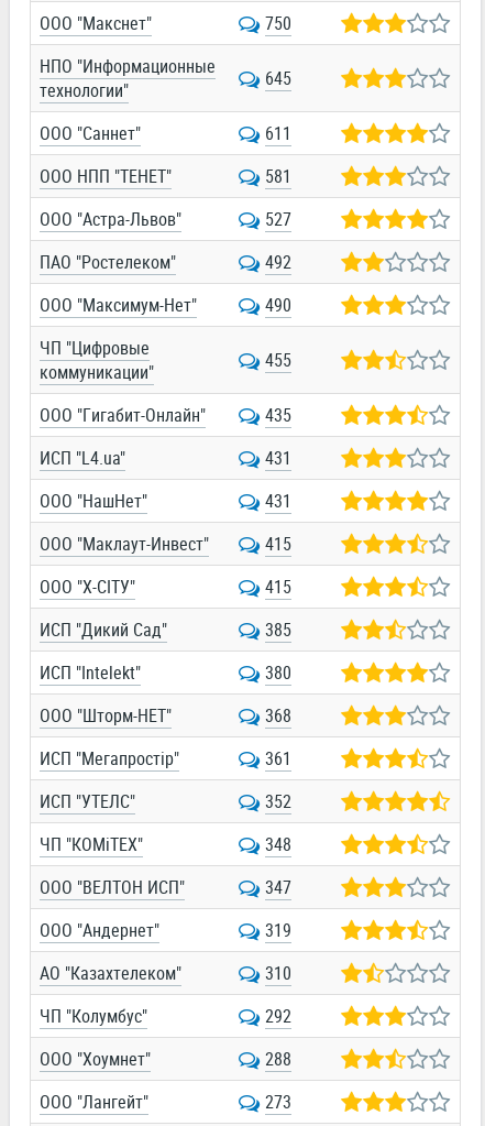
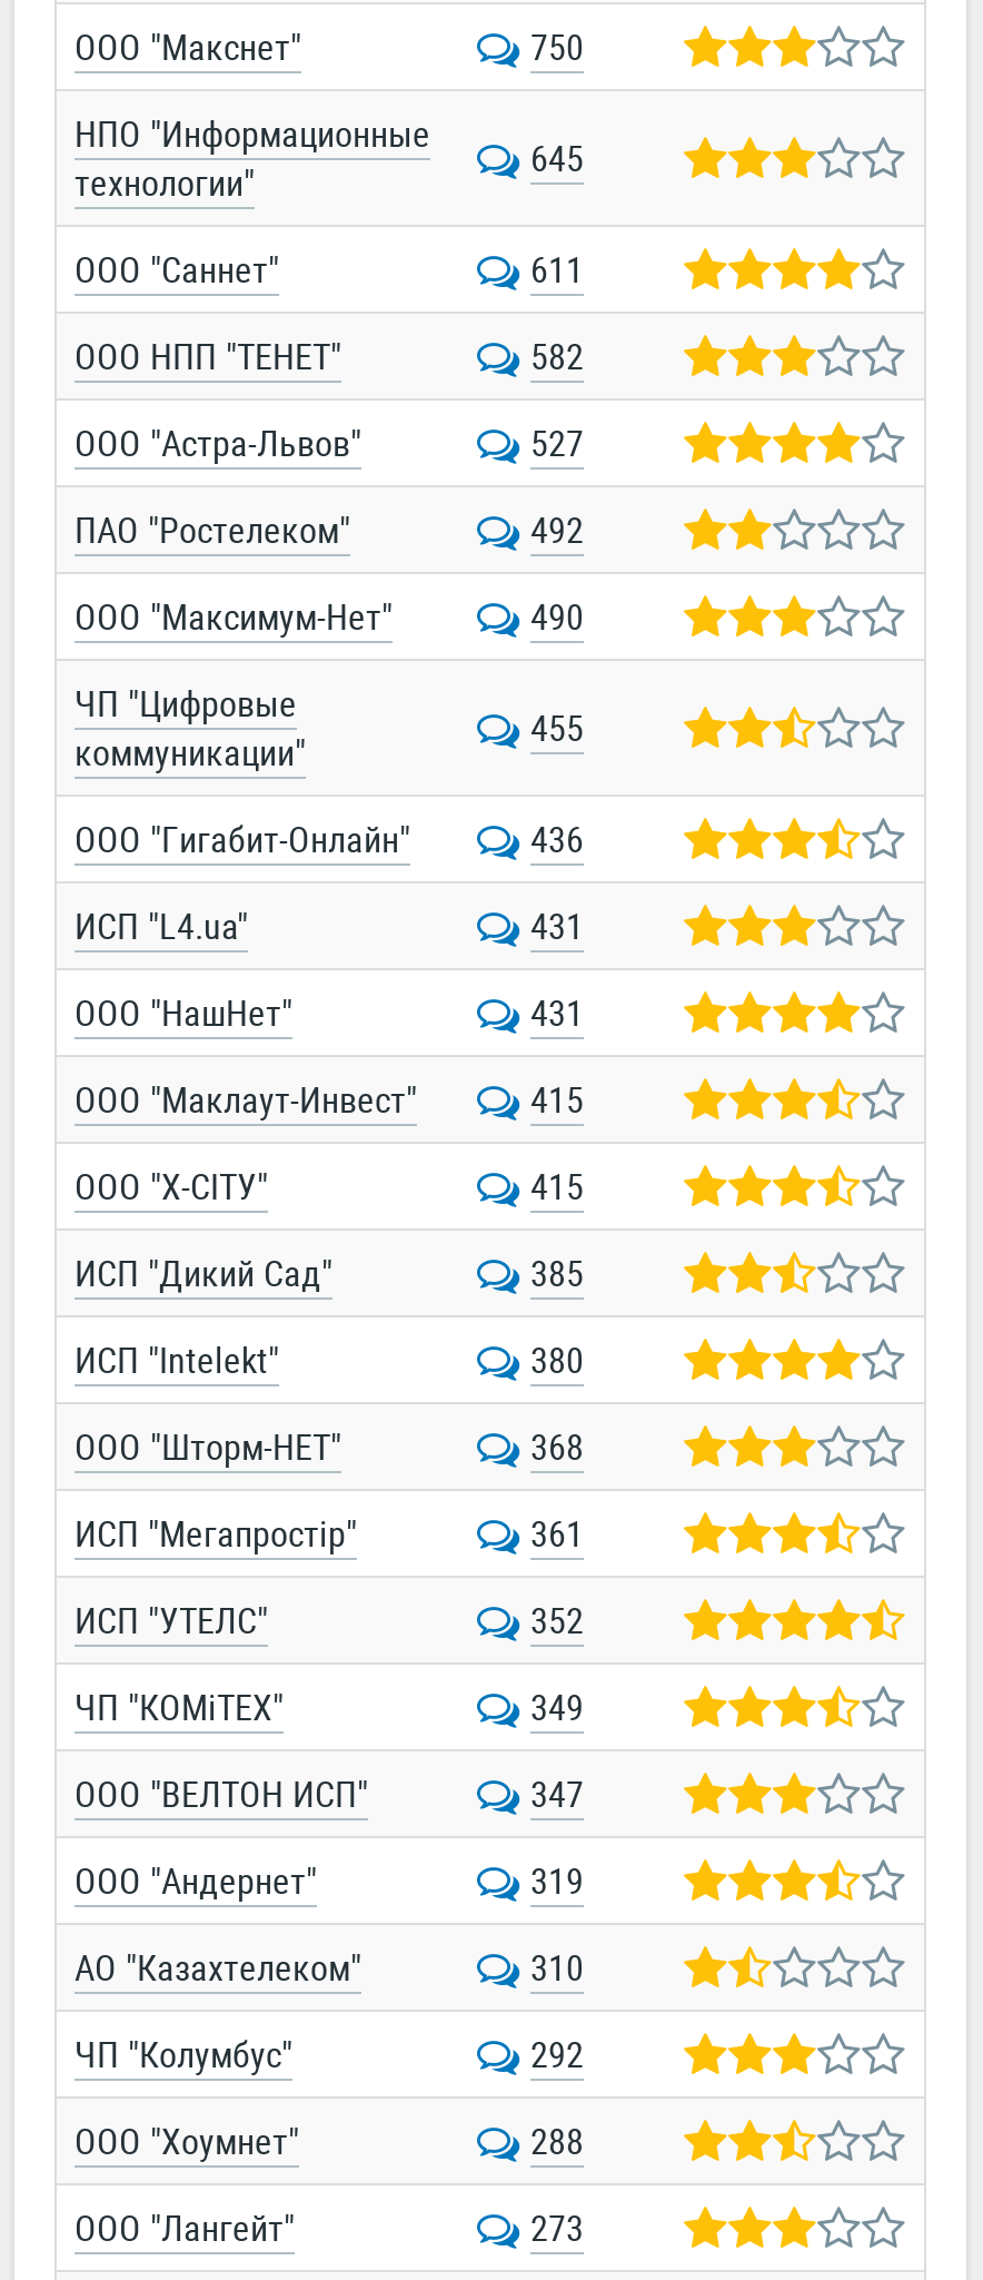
[265,164,291,189] 581 -> [530,332,584,381] 582
[265,403,291,427] 435 -> [530,815,584,864] 436
[265,832,291,857] 348 -> [530,1683,584,1732] 349

